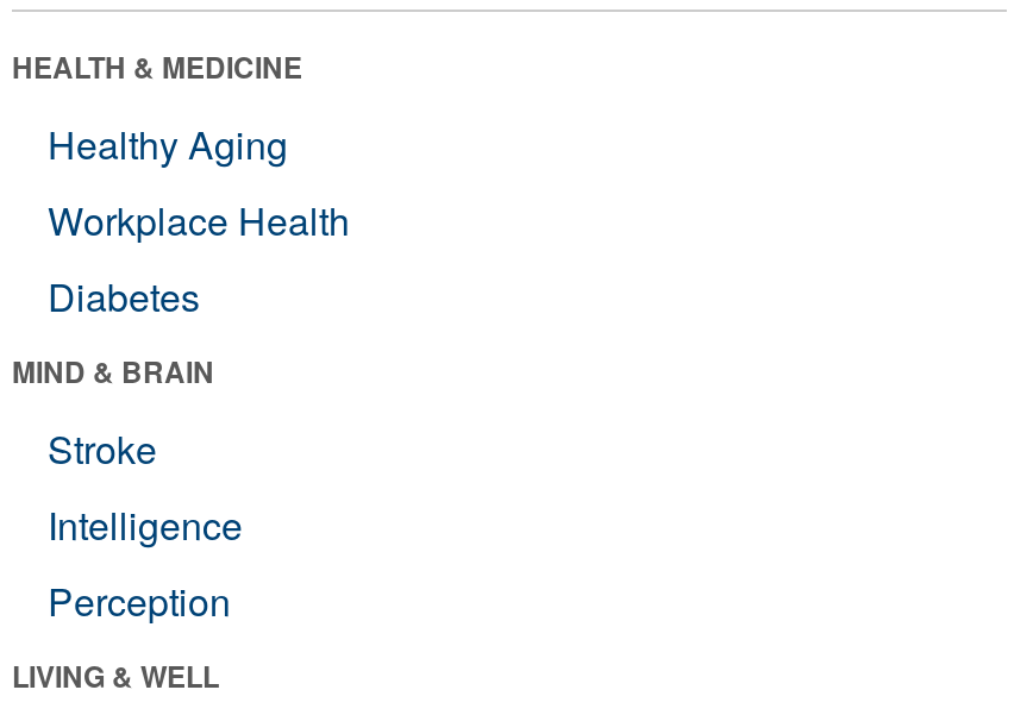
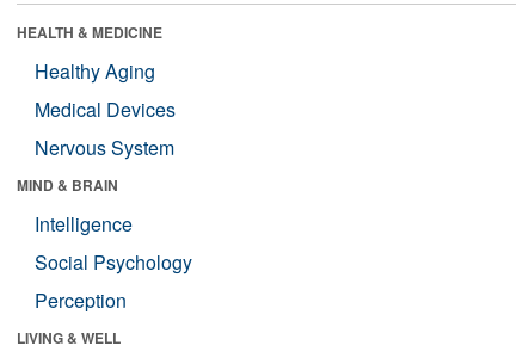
[48,192,350,323] Workplace Health | Diabetes -> [35,95,176,161] Medical Devices | Nervous System
[48,421,157,475] Stroke -> none
moved [48,497,243,552] -> [35,210,133,237]: Intelligence
none -> [35,248,192,275] Social Psychology

